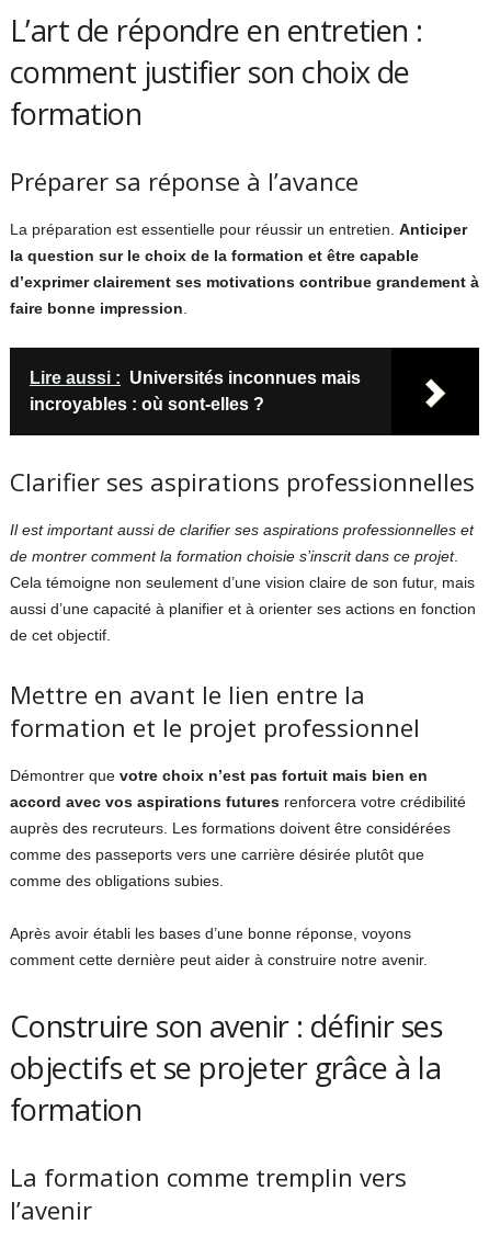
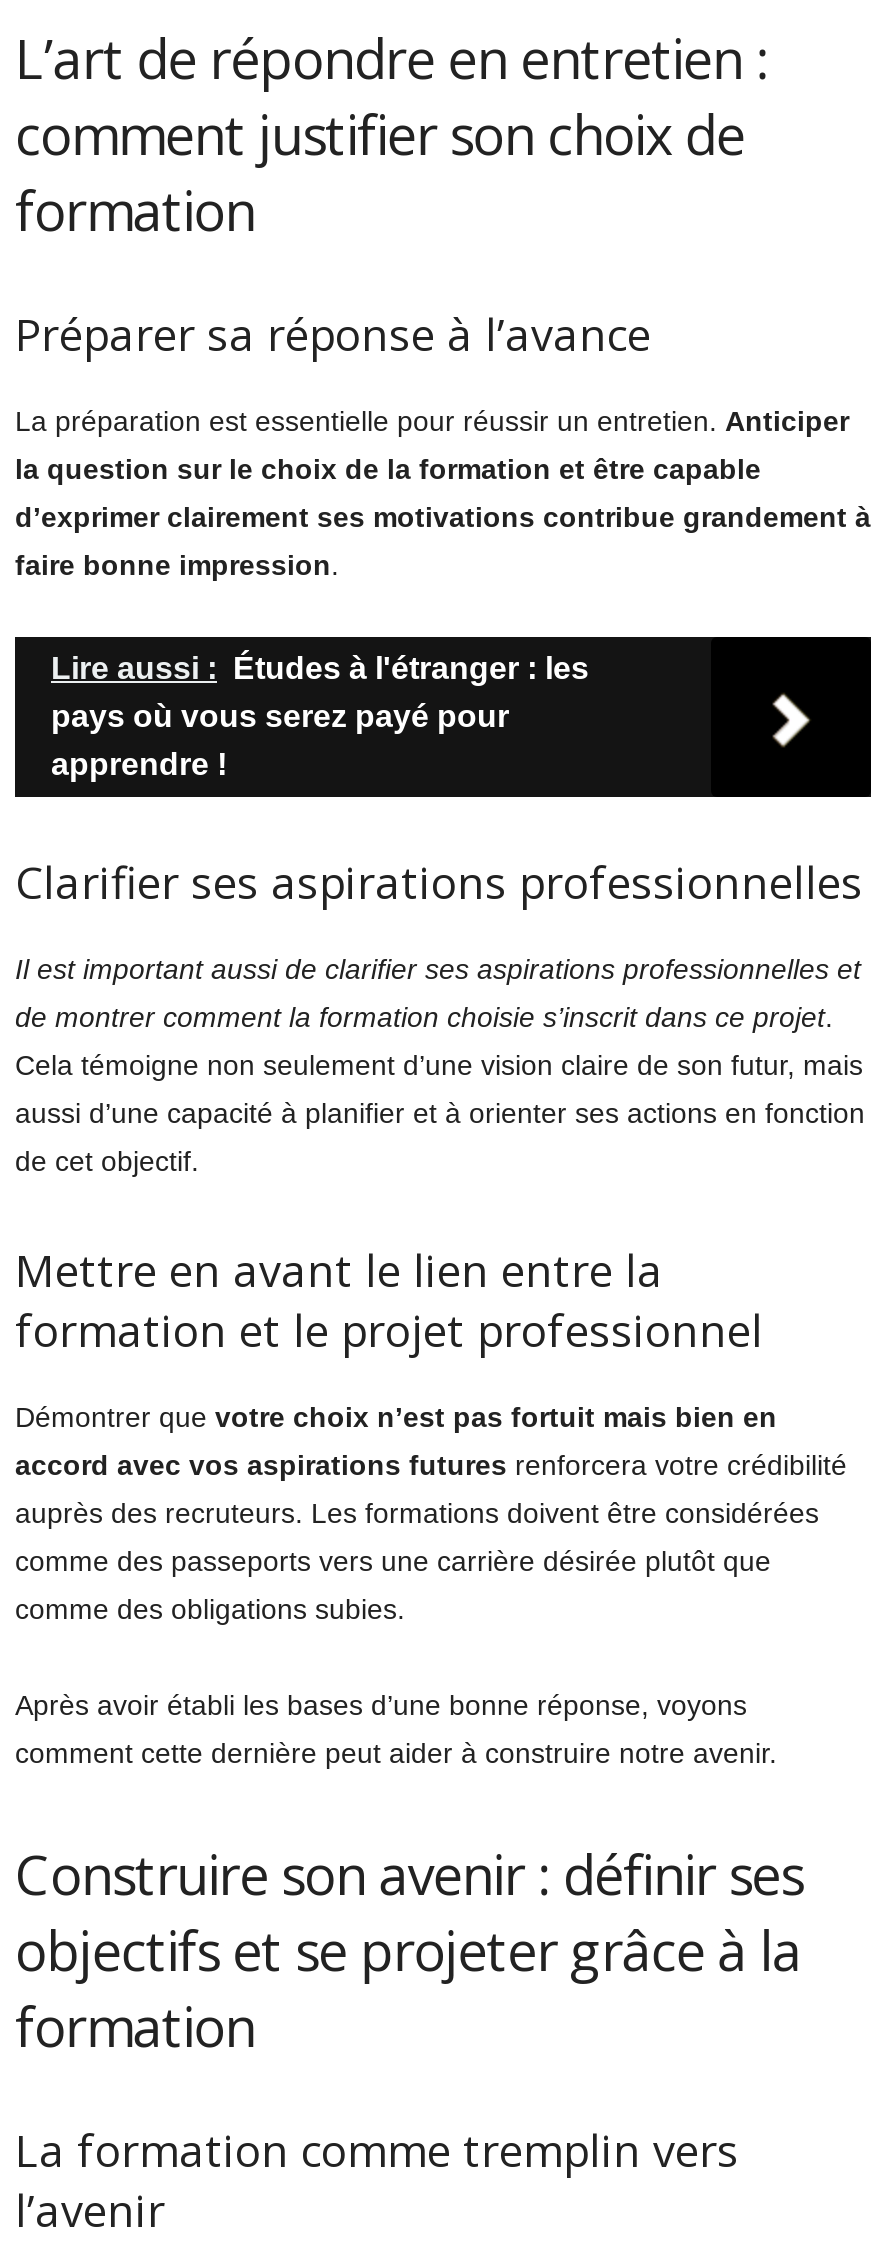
[30,369,361,414] Lire aussi : Universités inconnues mais | incroyables : où sont-elles ? -> [51,652,589,782] Lire aussi : Études à l'étranger : les | pays où vous serez payé pour | apprendre !

